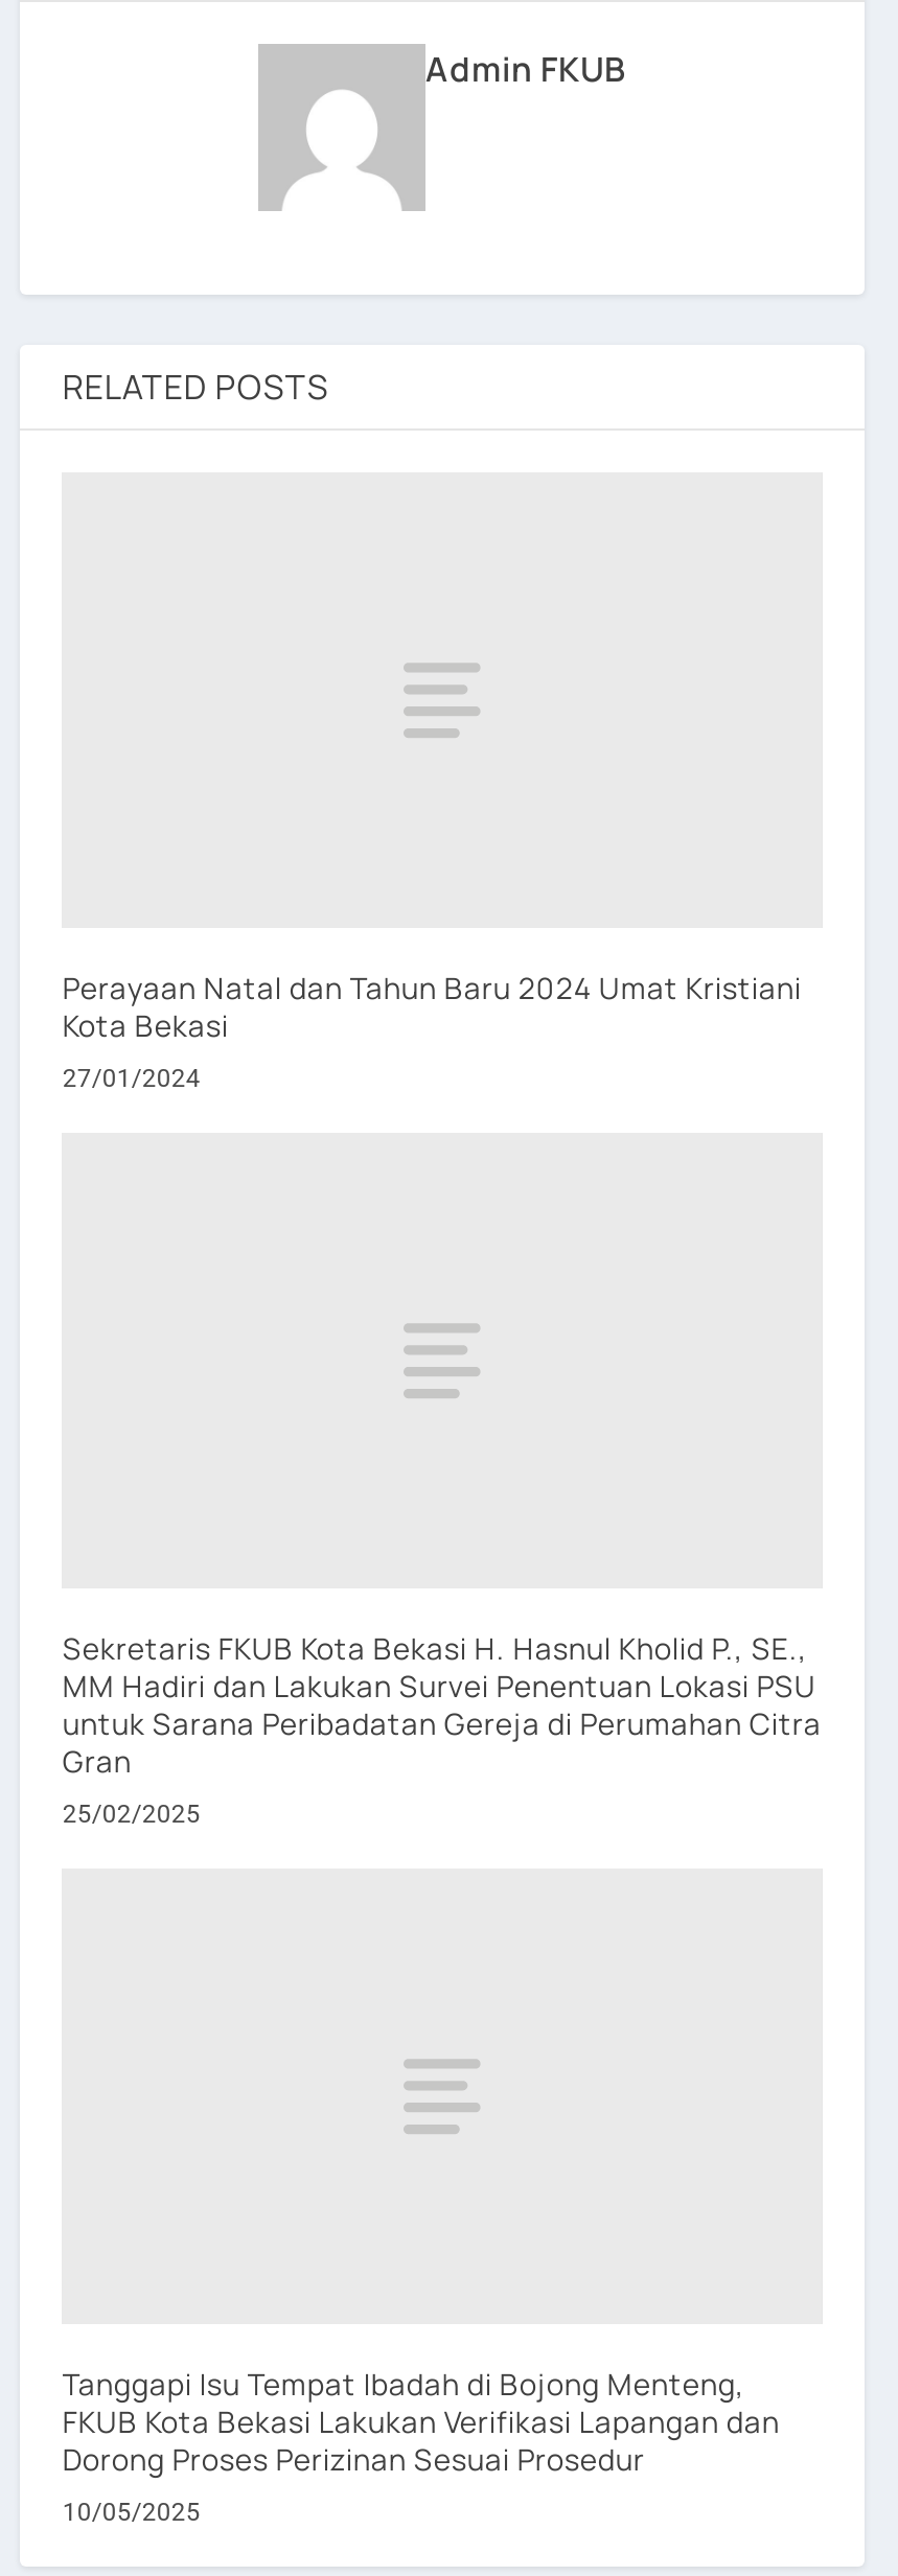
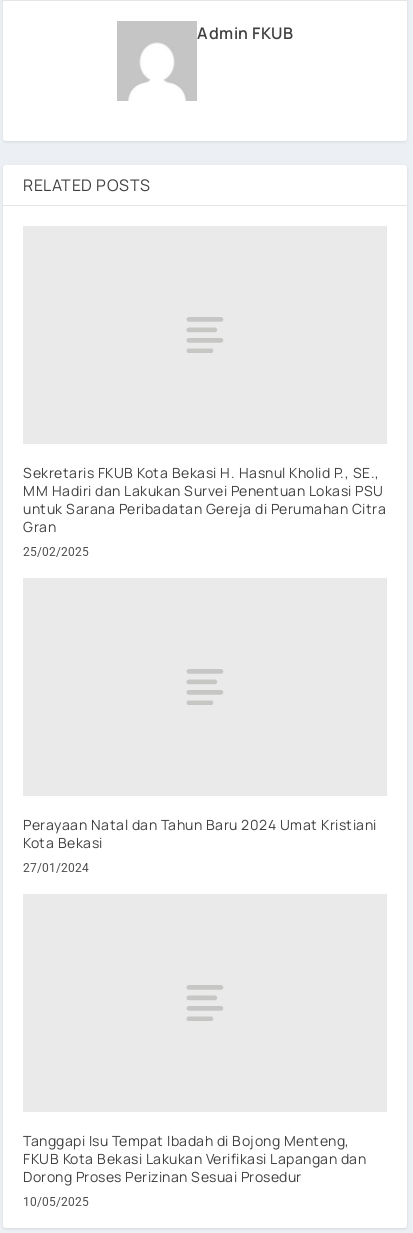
moved [63,968,802,1093] -> [23,815,377,875]: Perayaan Natal dan Tahun Baru 2024 Umat Kristiani | Kota Bekasi | 27/01/2024
moved [63,1628,821,1829] -> [23,463,386,559]: Sekretaris FKUB Kota Bekasi H. Hasnul Kholid P., SE., | MM Hadiri dan Lakukan Survei Penentuan Lokasi PSU | untuk Sarana Peribadatan Gereja di Perumahan Citra | Gran | 25/02/2025

